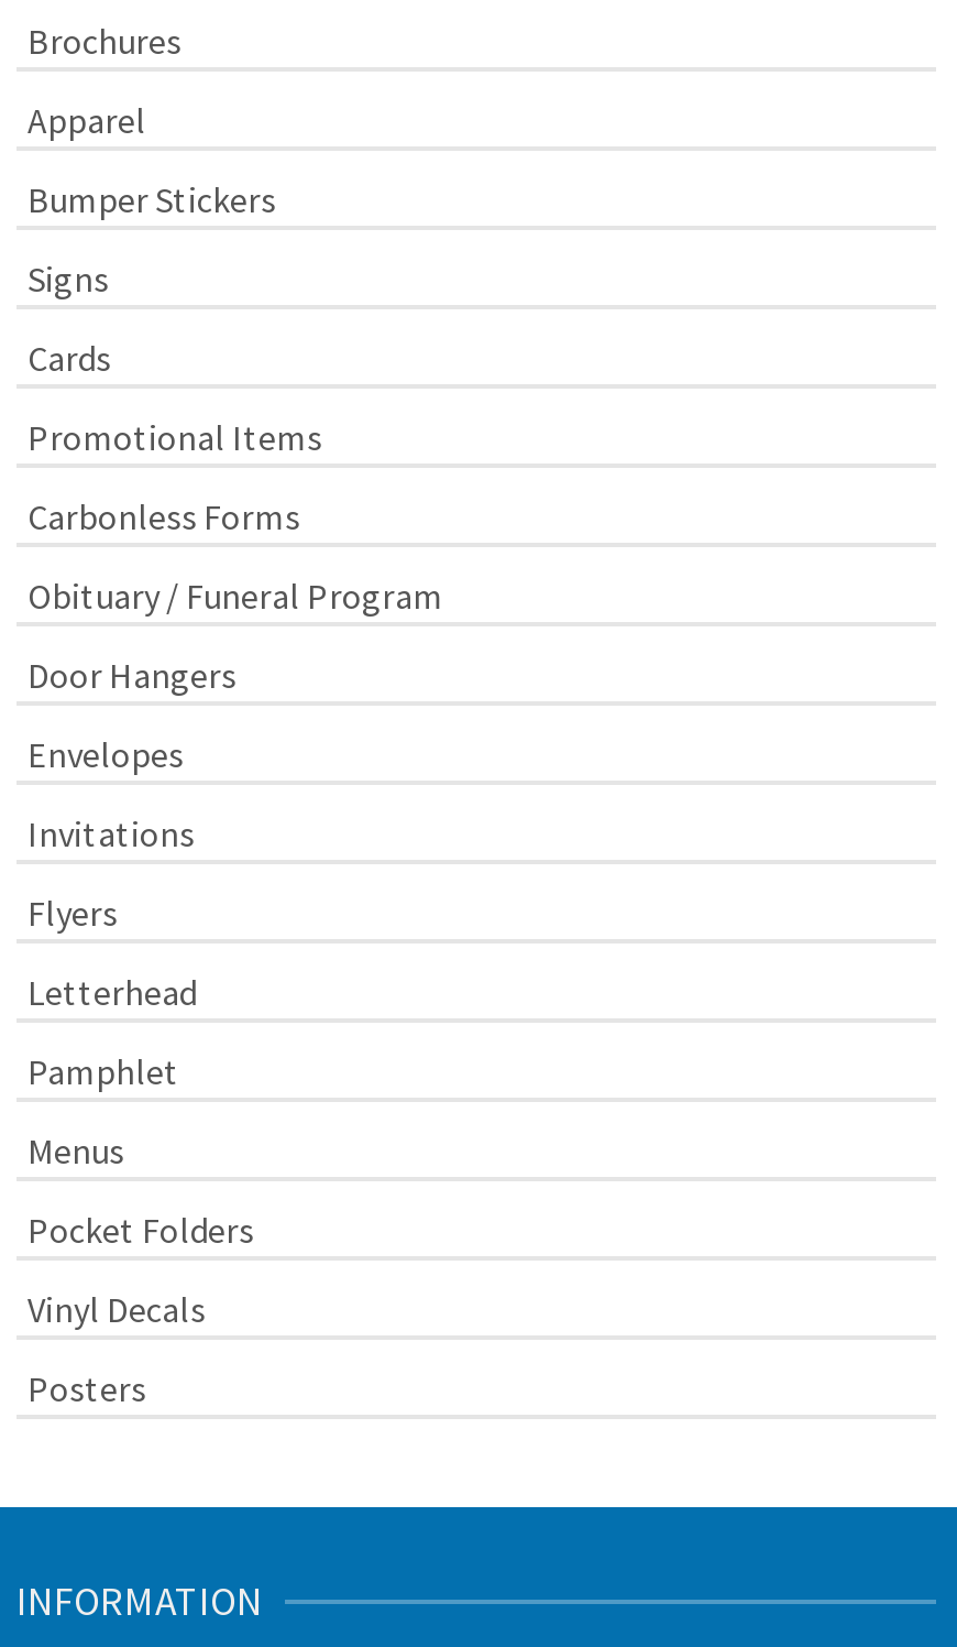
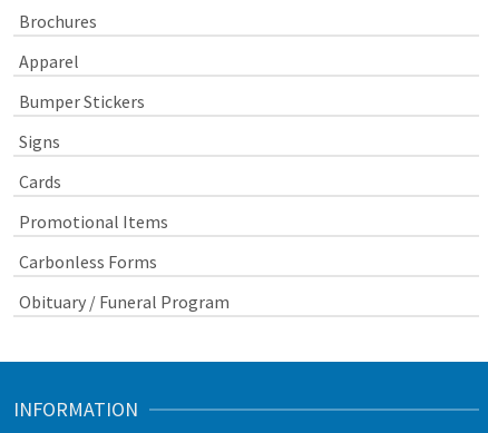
[28,653,254,1411] Door Hangers | Envelopes | Invitations | Flyers | Letterhead | Pamphlet | Menus | Pocket Folders | Vinyl Decals | Posters -> none

